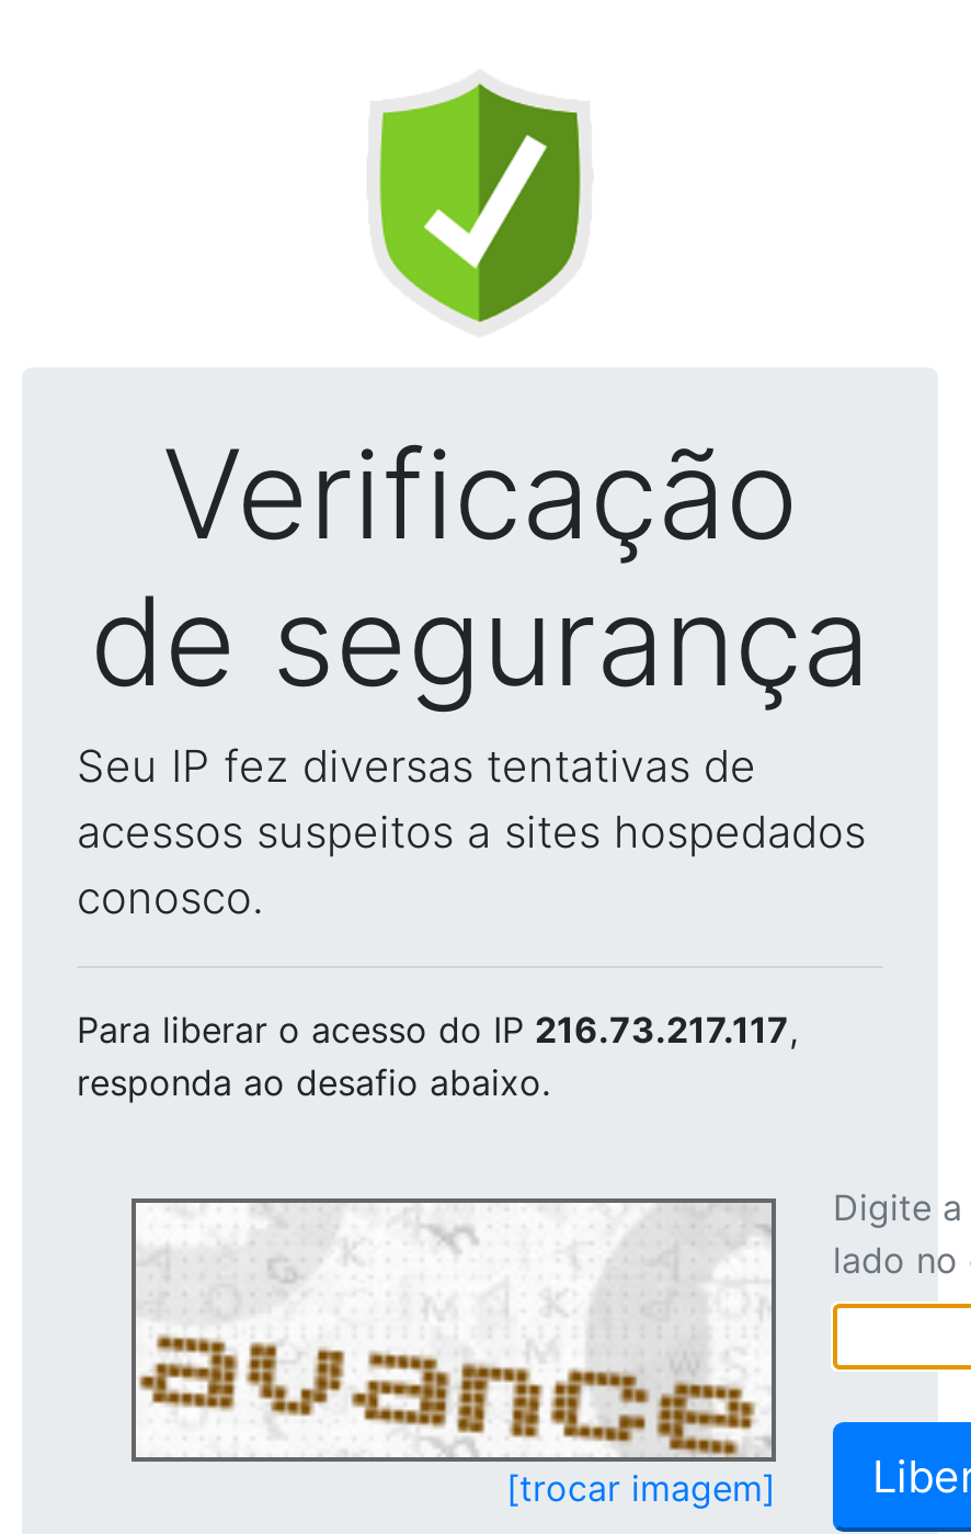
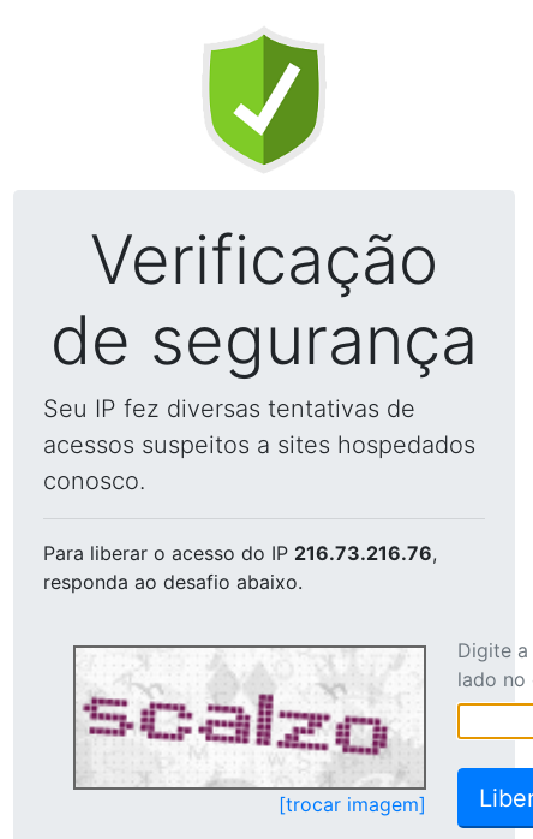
[77,1008,798,1052] Para liberar o acesso do IP 216.73.217.117, -> [43,541,437,565] Para liberar o acesso do IP 216.73.216.76,
[138,1207,767,1455] [image] -> [78,649,423,787] [image]

